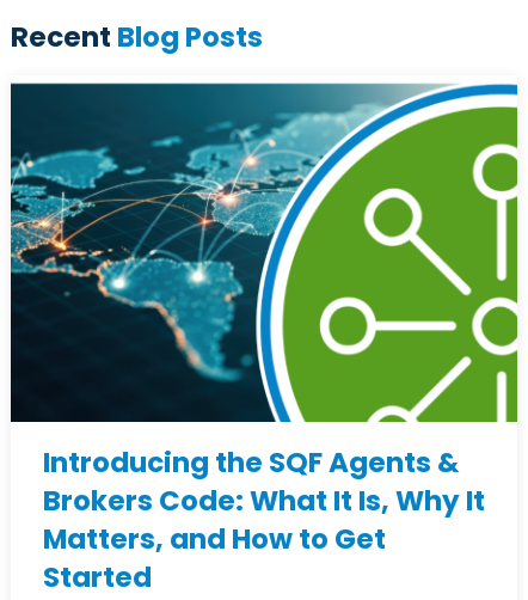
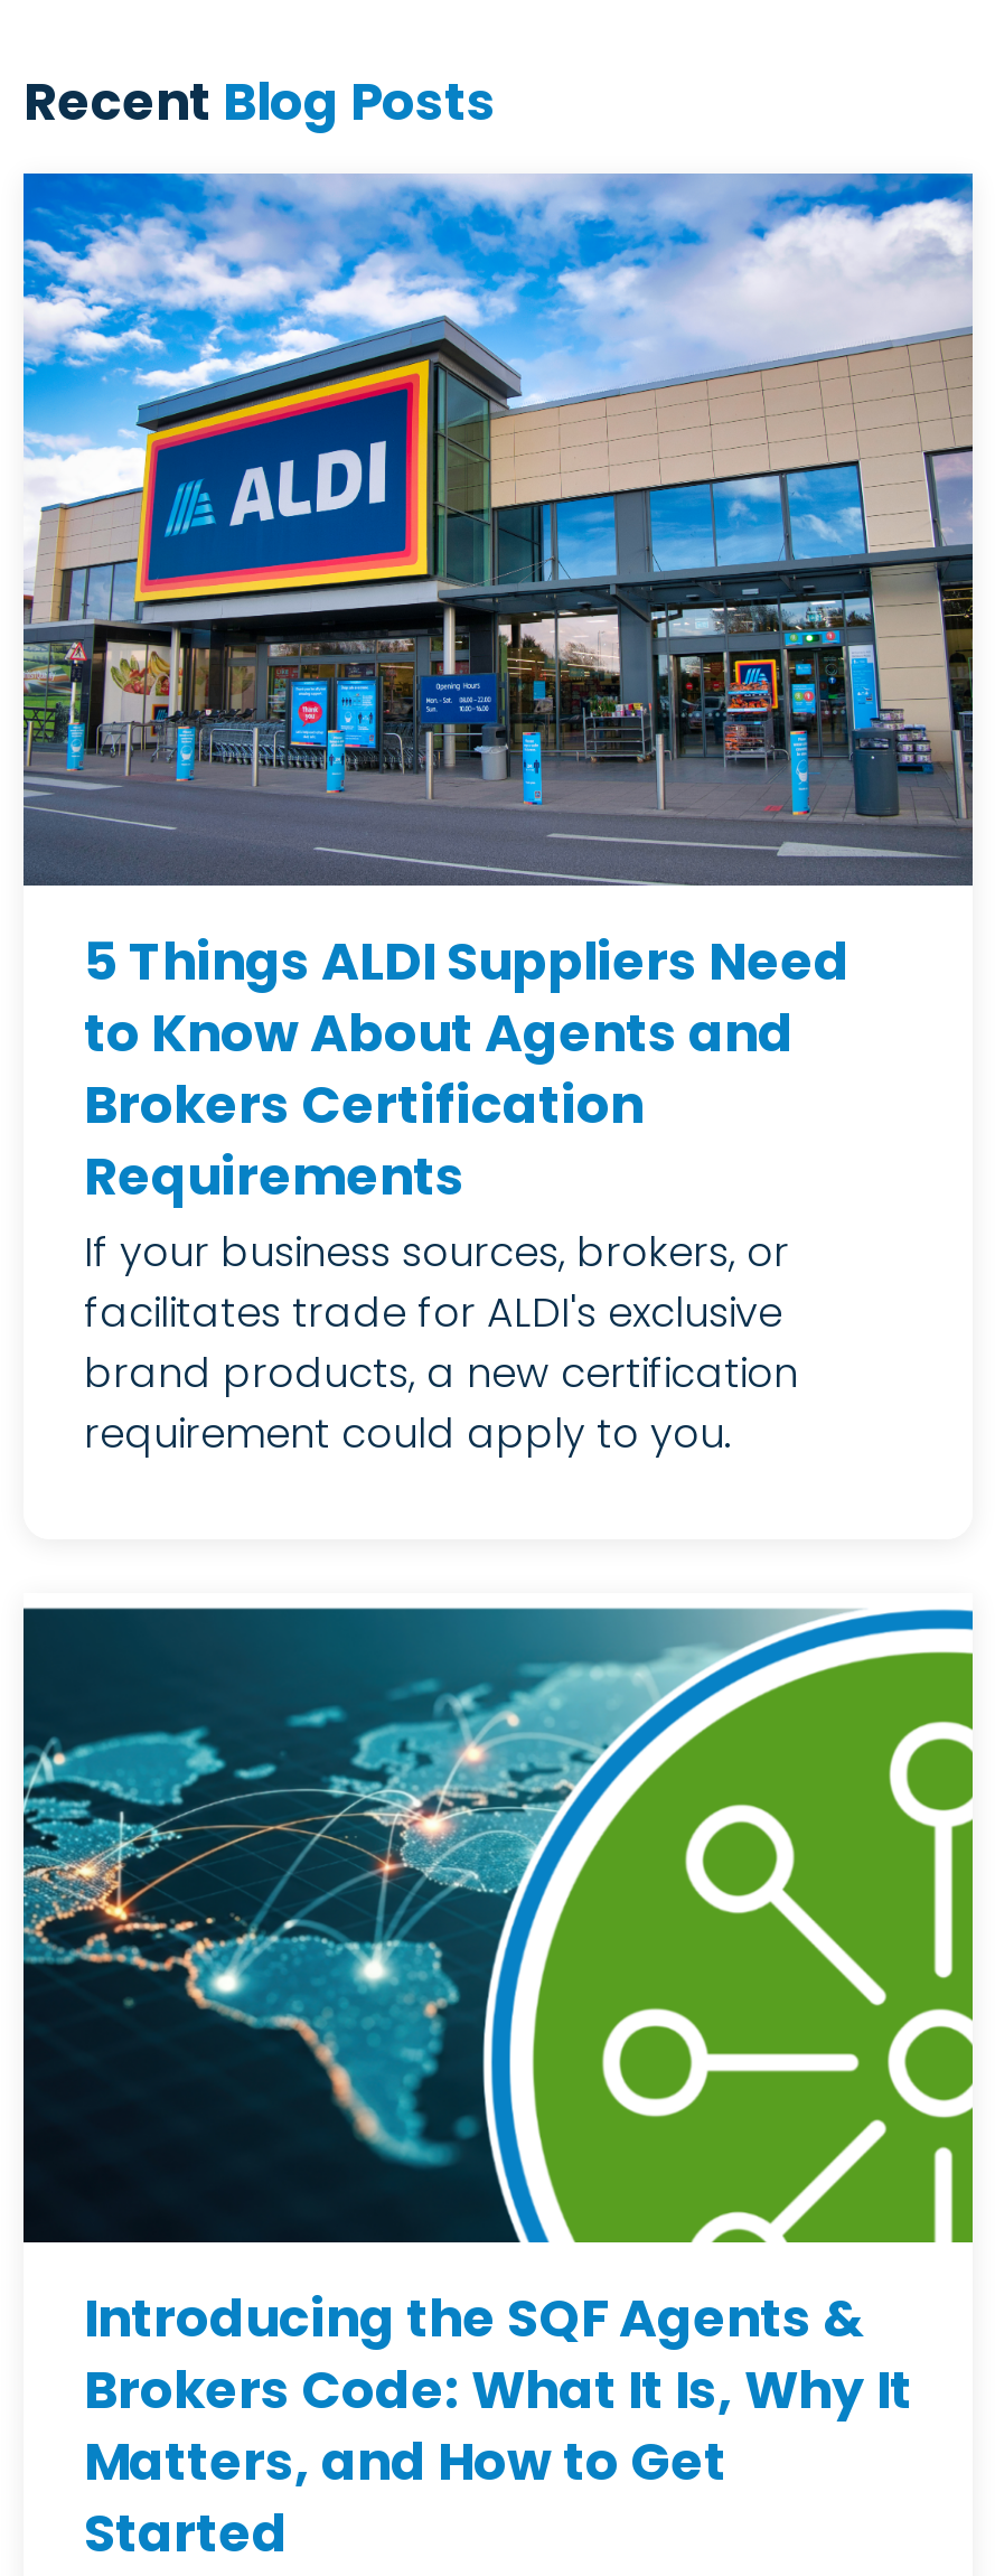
none -> [21,171,975,1460] [image] | 5 Things ALDI Suppliers Need | to Know About Agents and | Brokers Certification | Requirements | If your business sources, brokers, or | facilitates trade for ALDI's exclusive | brand products, a new certification | requirement could apply to you.

